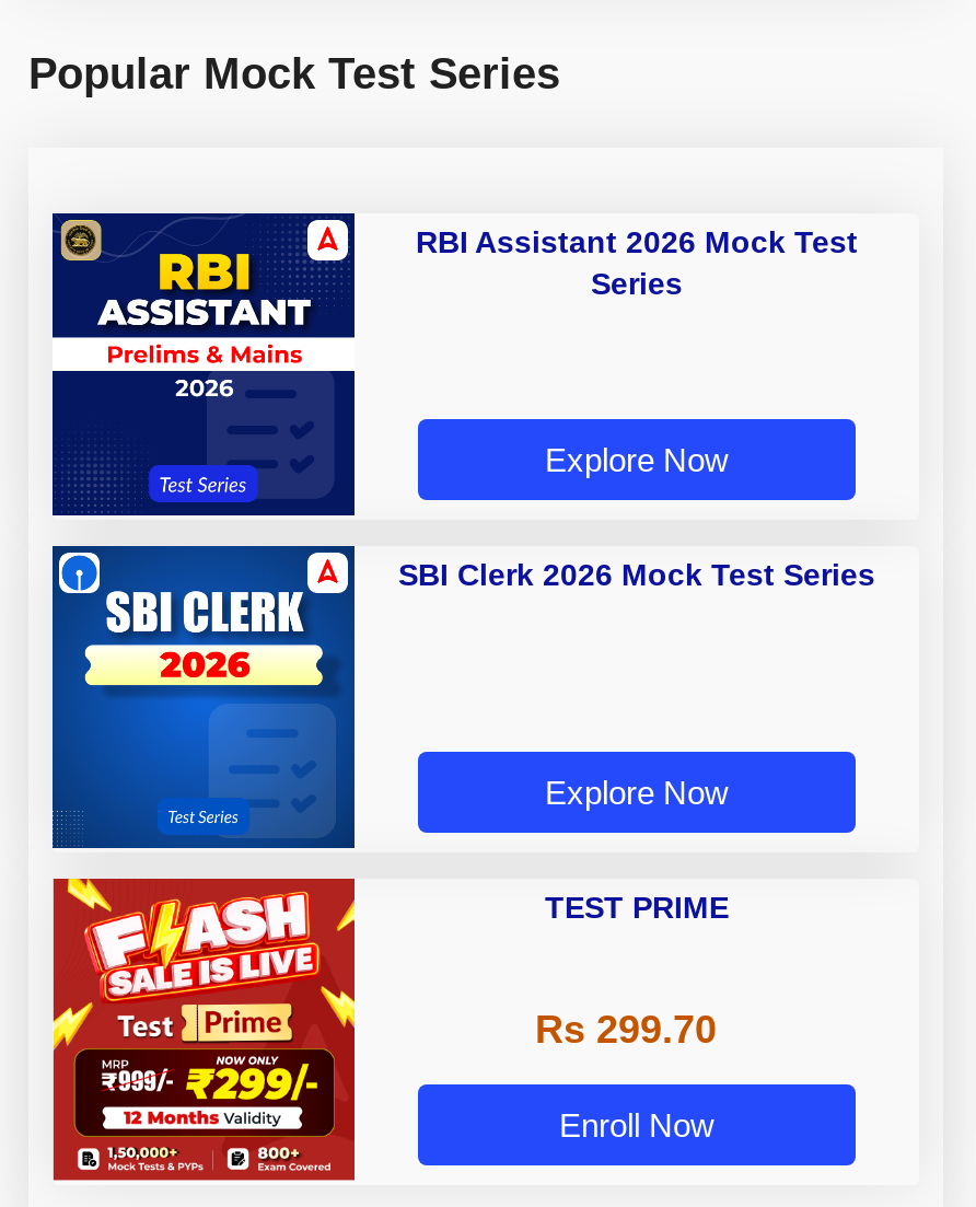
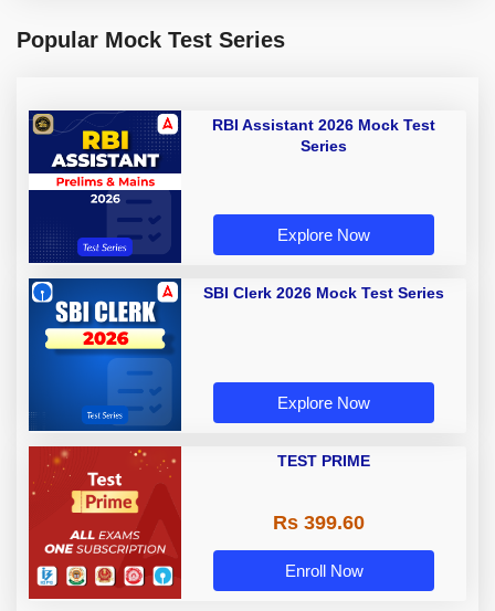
[50,877,357,1174] [image] -> [28,445,182,593] [image]
[535,1008,717,1052] Rs 299.70 -> [272,512,364,534] Rs 399.60

